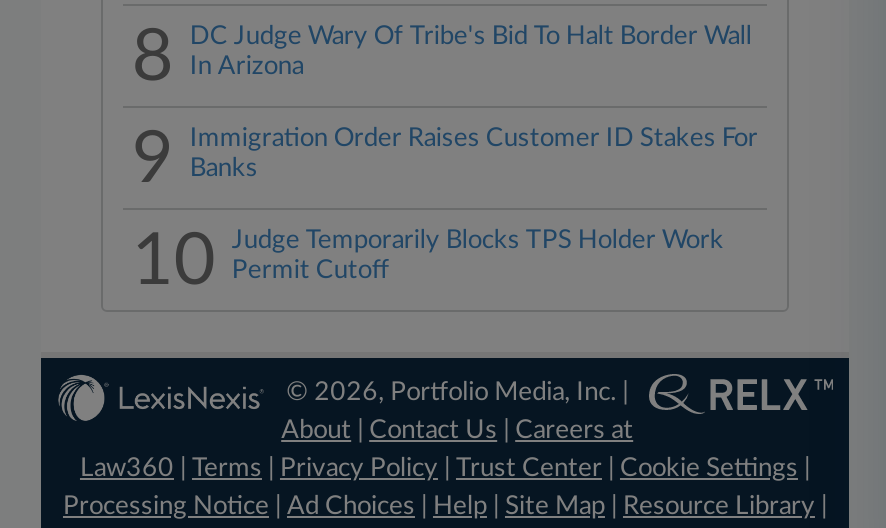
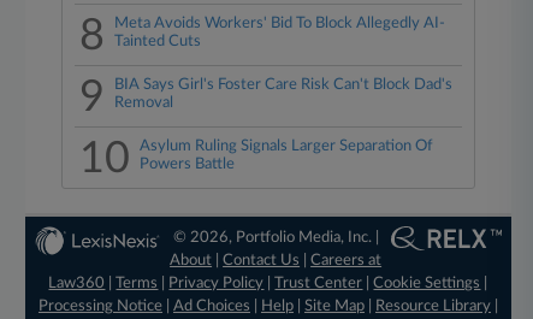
[190,24,752,80] DC Judge Wary Of Tribe's Bid To Halt Border Wall | In Arizona -> [115,16,446,49] Meta Avoids Workers' Bid To Block Allegedly AI- | Tainted Cuts
[190,126,758,182] Immigration Order Raises Customer ID Stakes For | Banks -> [115,77,453,111] BIA Says Girl's Foster Care Risk Can't Block Dad's | Removal
[232,228,724,284] Judge Temporarily Blocks TPS Holder Work | Permit Cutoff -> [140,138,434,172] Asylum Ruling Signals Larger Separation Of | Powers Battle

